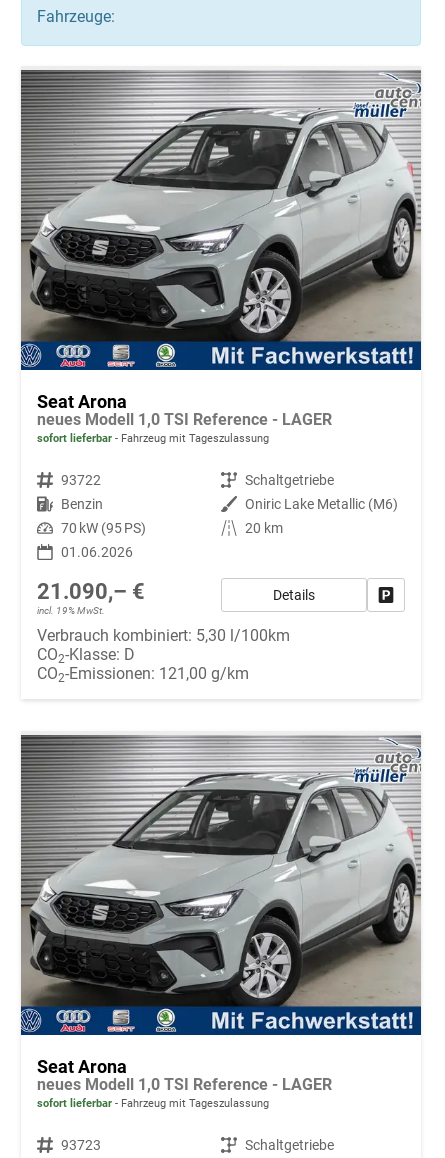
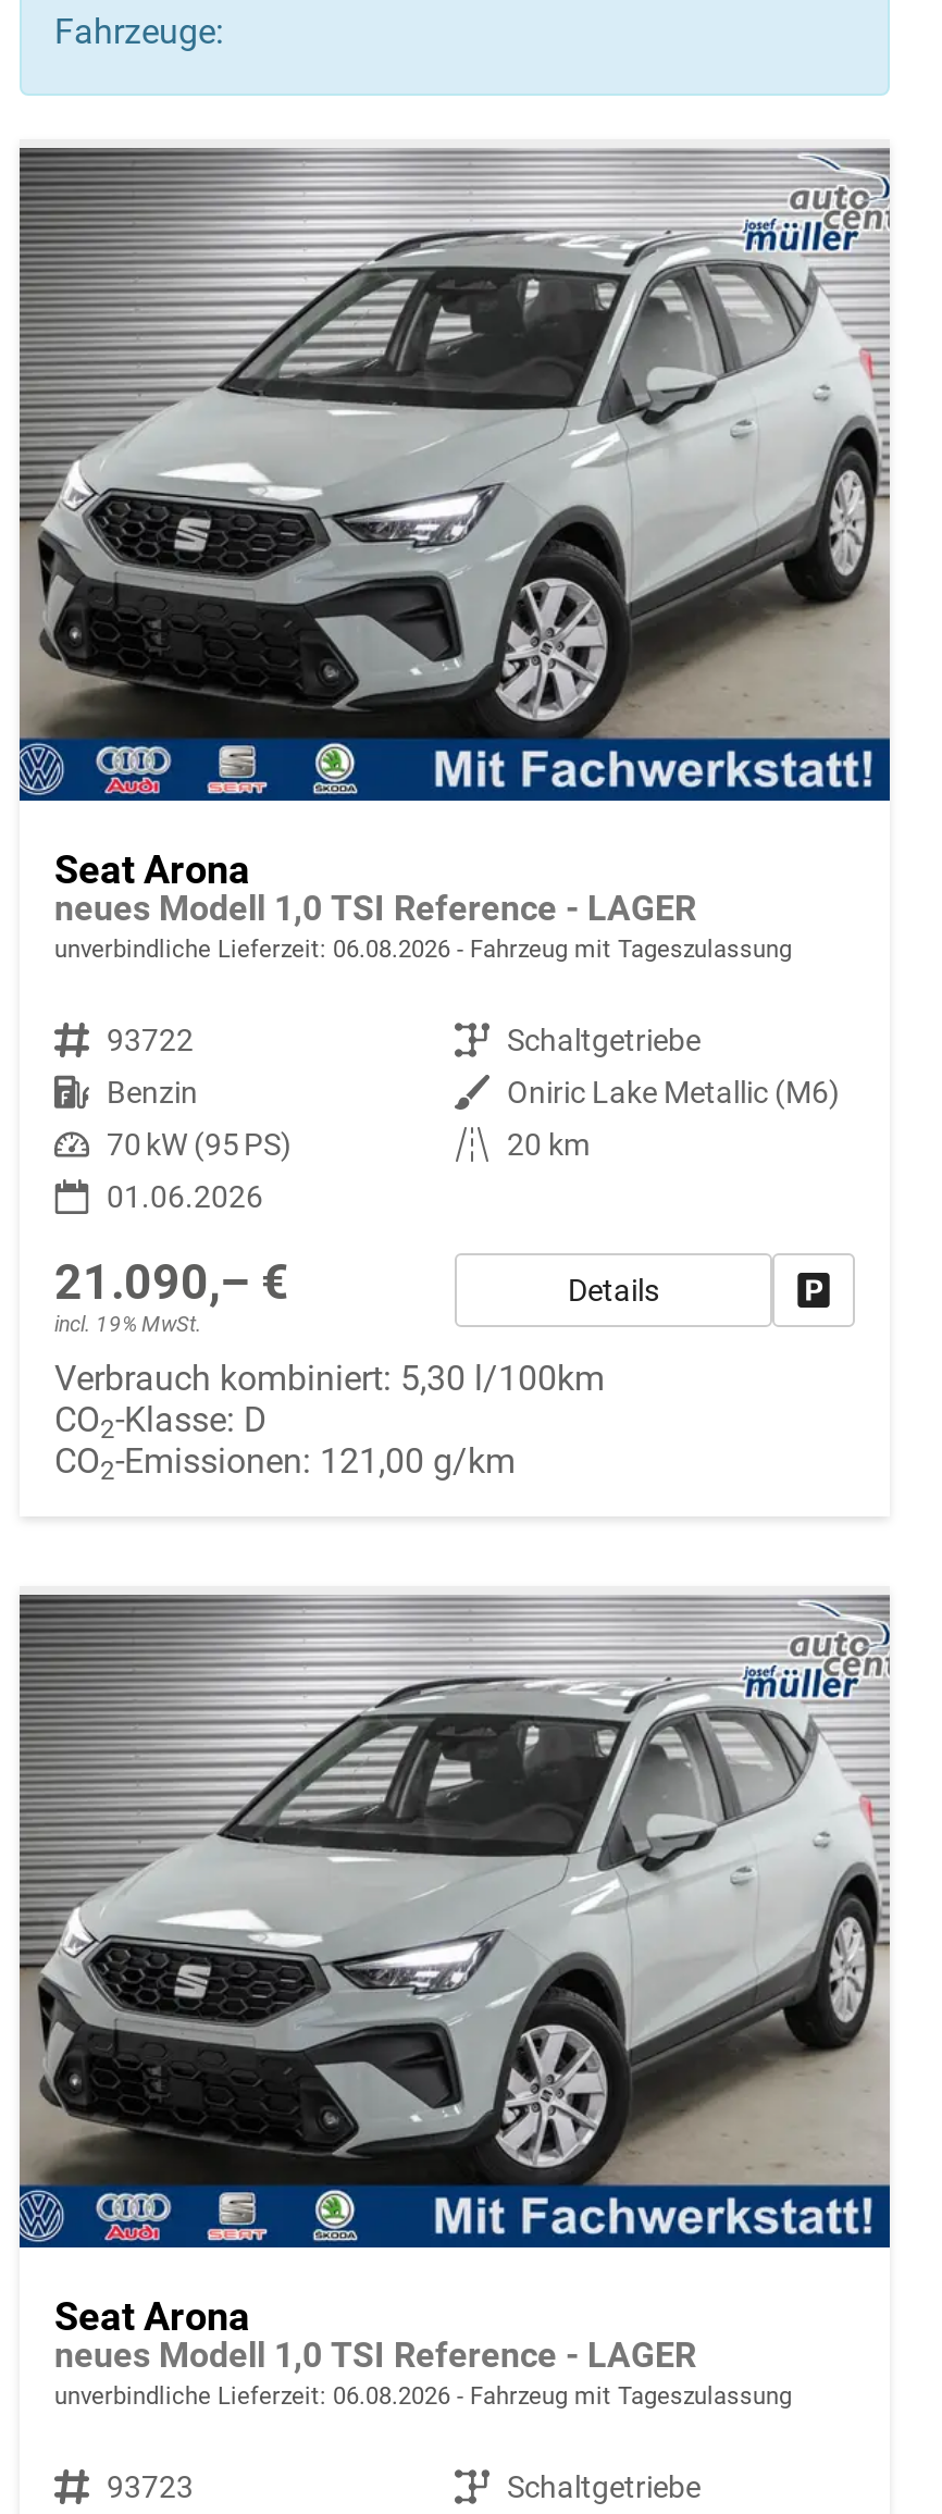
[37,431,269,444] sofort lieferbar Fahrzeug mit Tageszulassung -> [54,934,792,963] unverbindliche Lieferzeit: 06.08.2026 Fahrzeug mit Tageszulassung
[37,1096,269,1109] sofort lieferbar Fahrzeug mit Tageszulassung -> [54,2381,792,2410] unverbindliche Lieferzeit: 06.08.2026 Fahrzeug mit Tageszulassung

